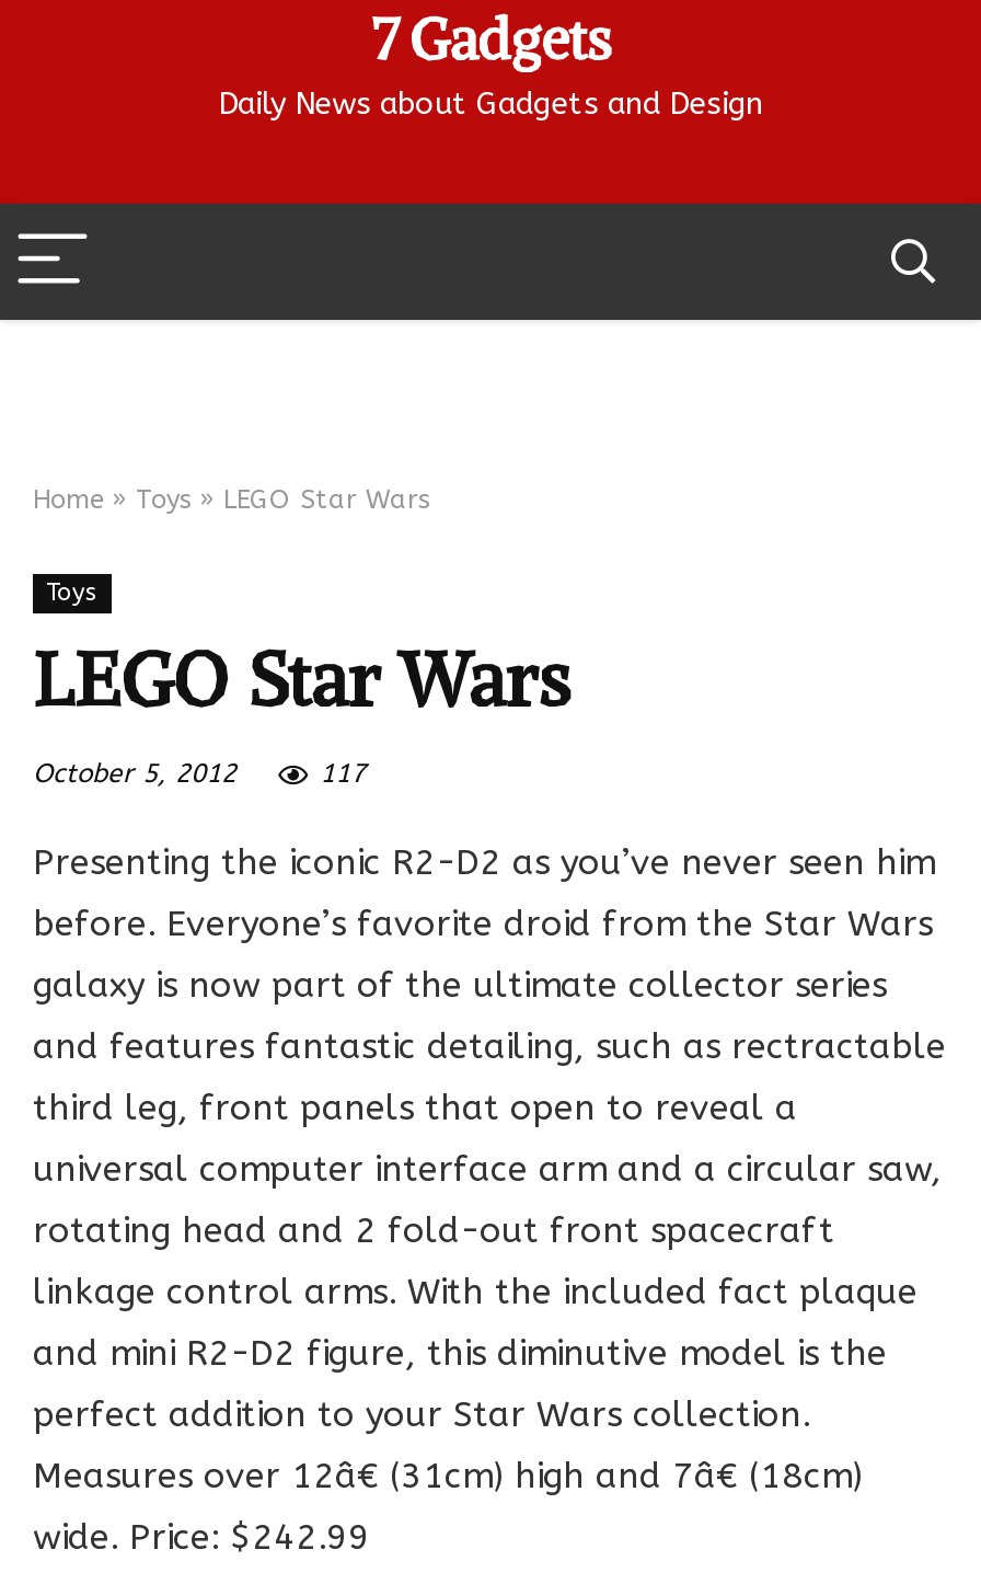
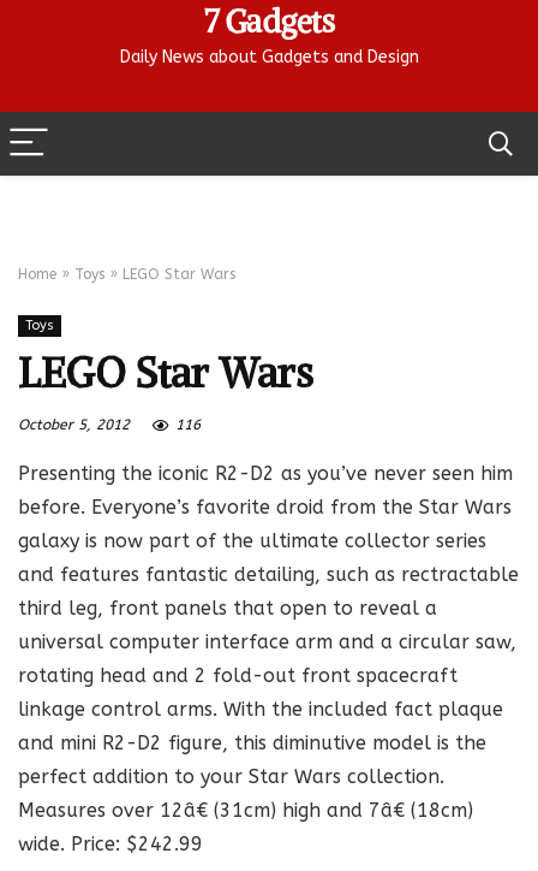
[320,758,366,789] 117 -> [175,416,201,433] 116

